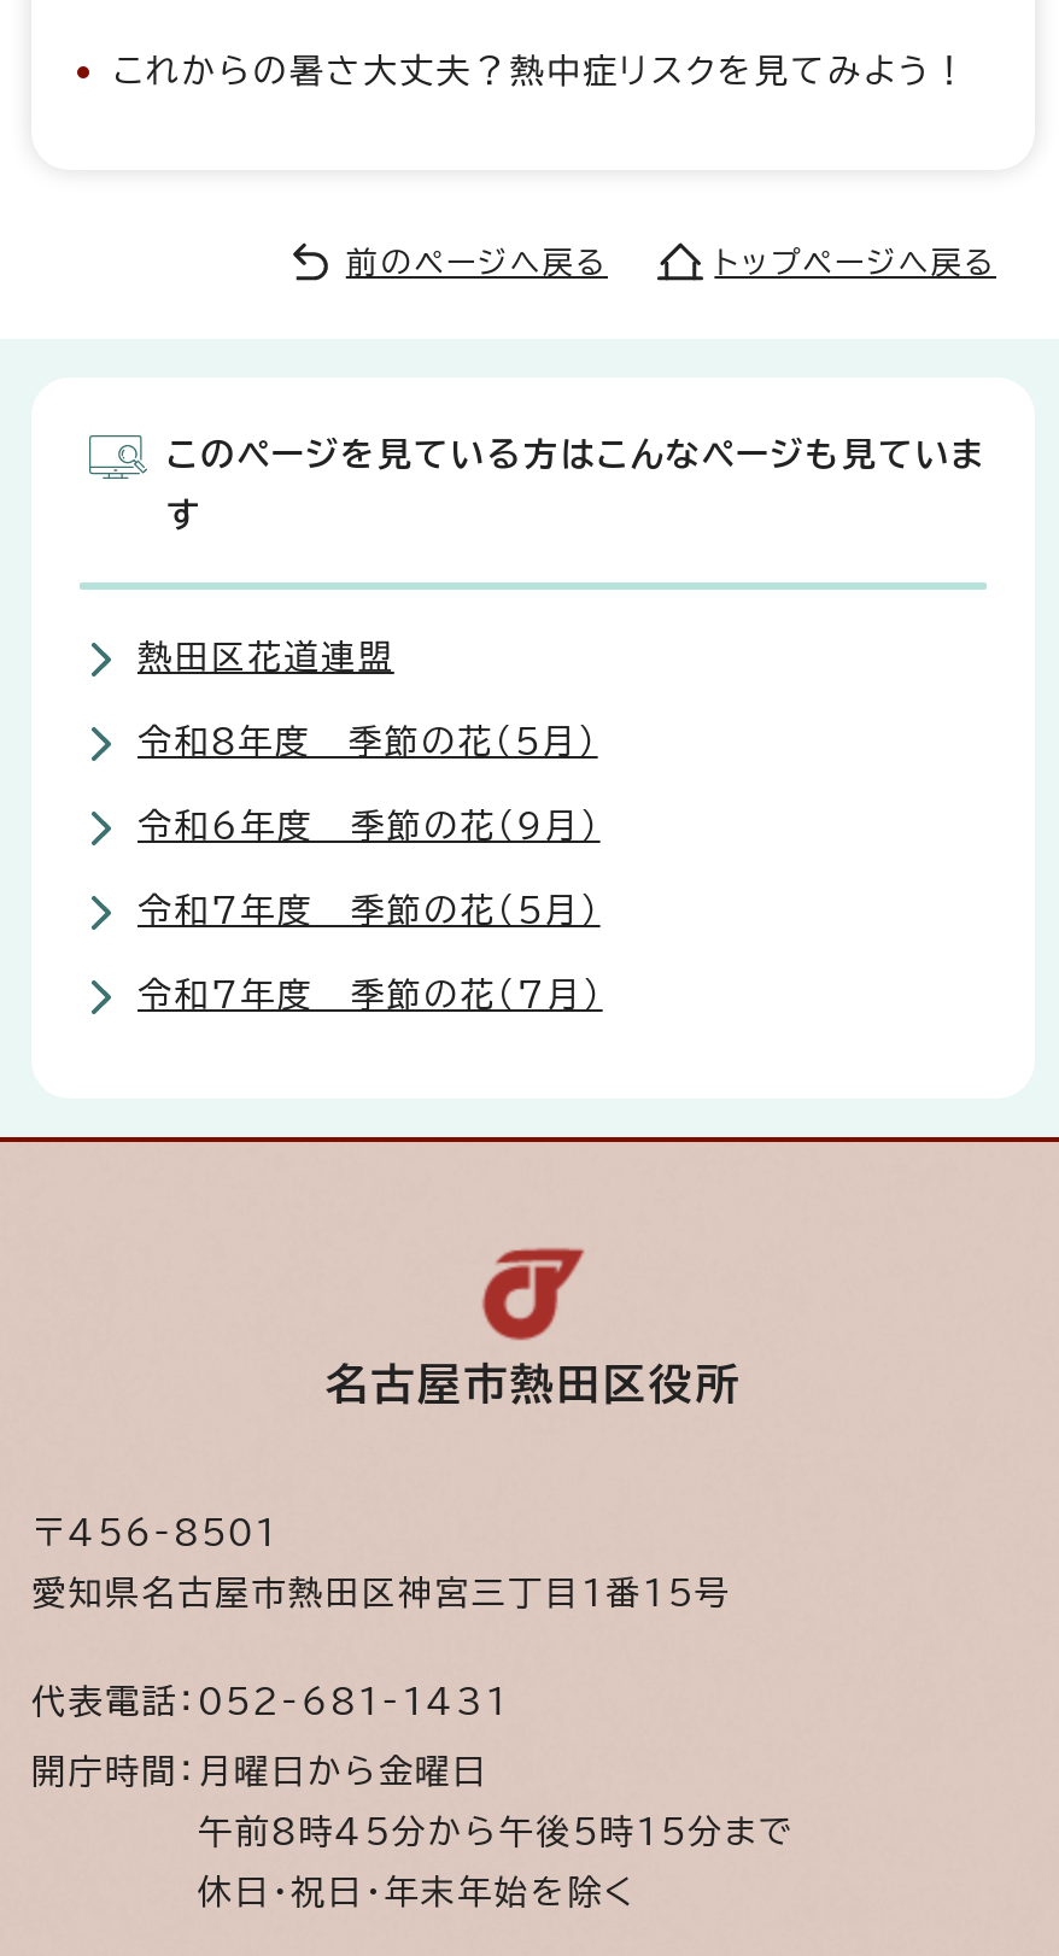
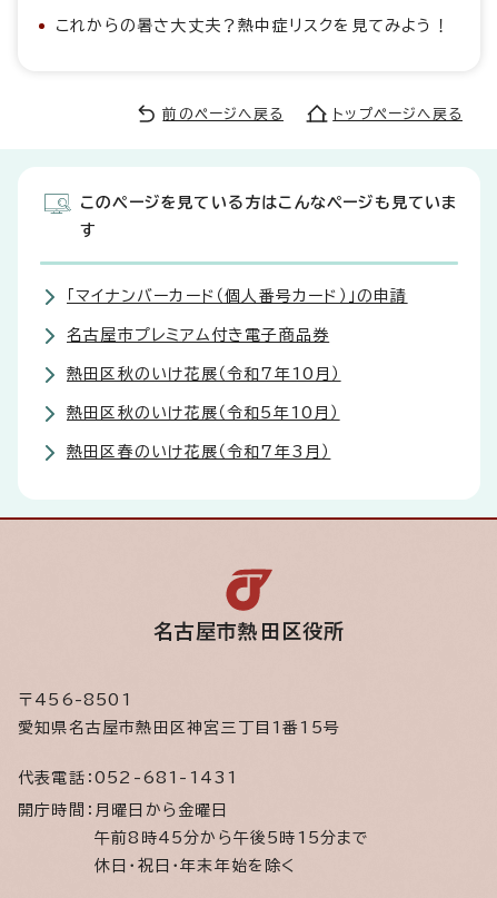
[138,641,394,675] 熱田区花道連盟 -> [67,289,408,304] 「マイナンバーカード（個人番号カード）」の申請
[138,726,598,759] 令和8年度 季節の花（5月） -> [67,328,329,343] 名古屋市プレミアム付き電子商品券
[138,810,600,844] 令和6年度 季節の花（9月） -> [67,367,341,382] 熱田区秋のいけ花展（令和7年10月）
[138,895,600,928] 令和7年度 季節の花（5月） -> [67,405,340,421] 熱田区秋のいけ花展（令和5年10月）
[138,979,603,1013] 令和7年度 季節の花（7月） -> [67,444,331,460] 熱田区春のいけ花展（令和7年3月）

